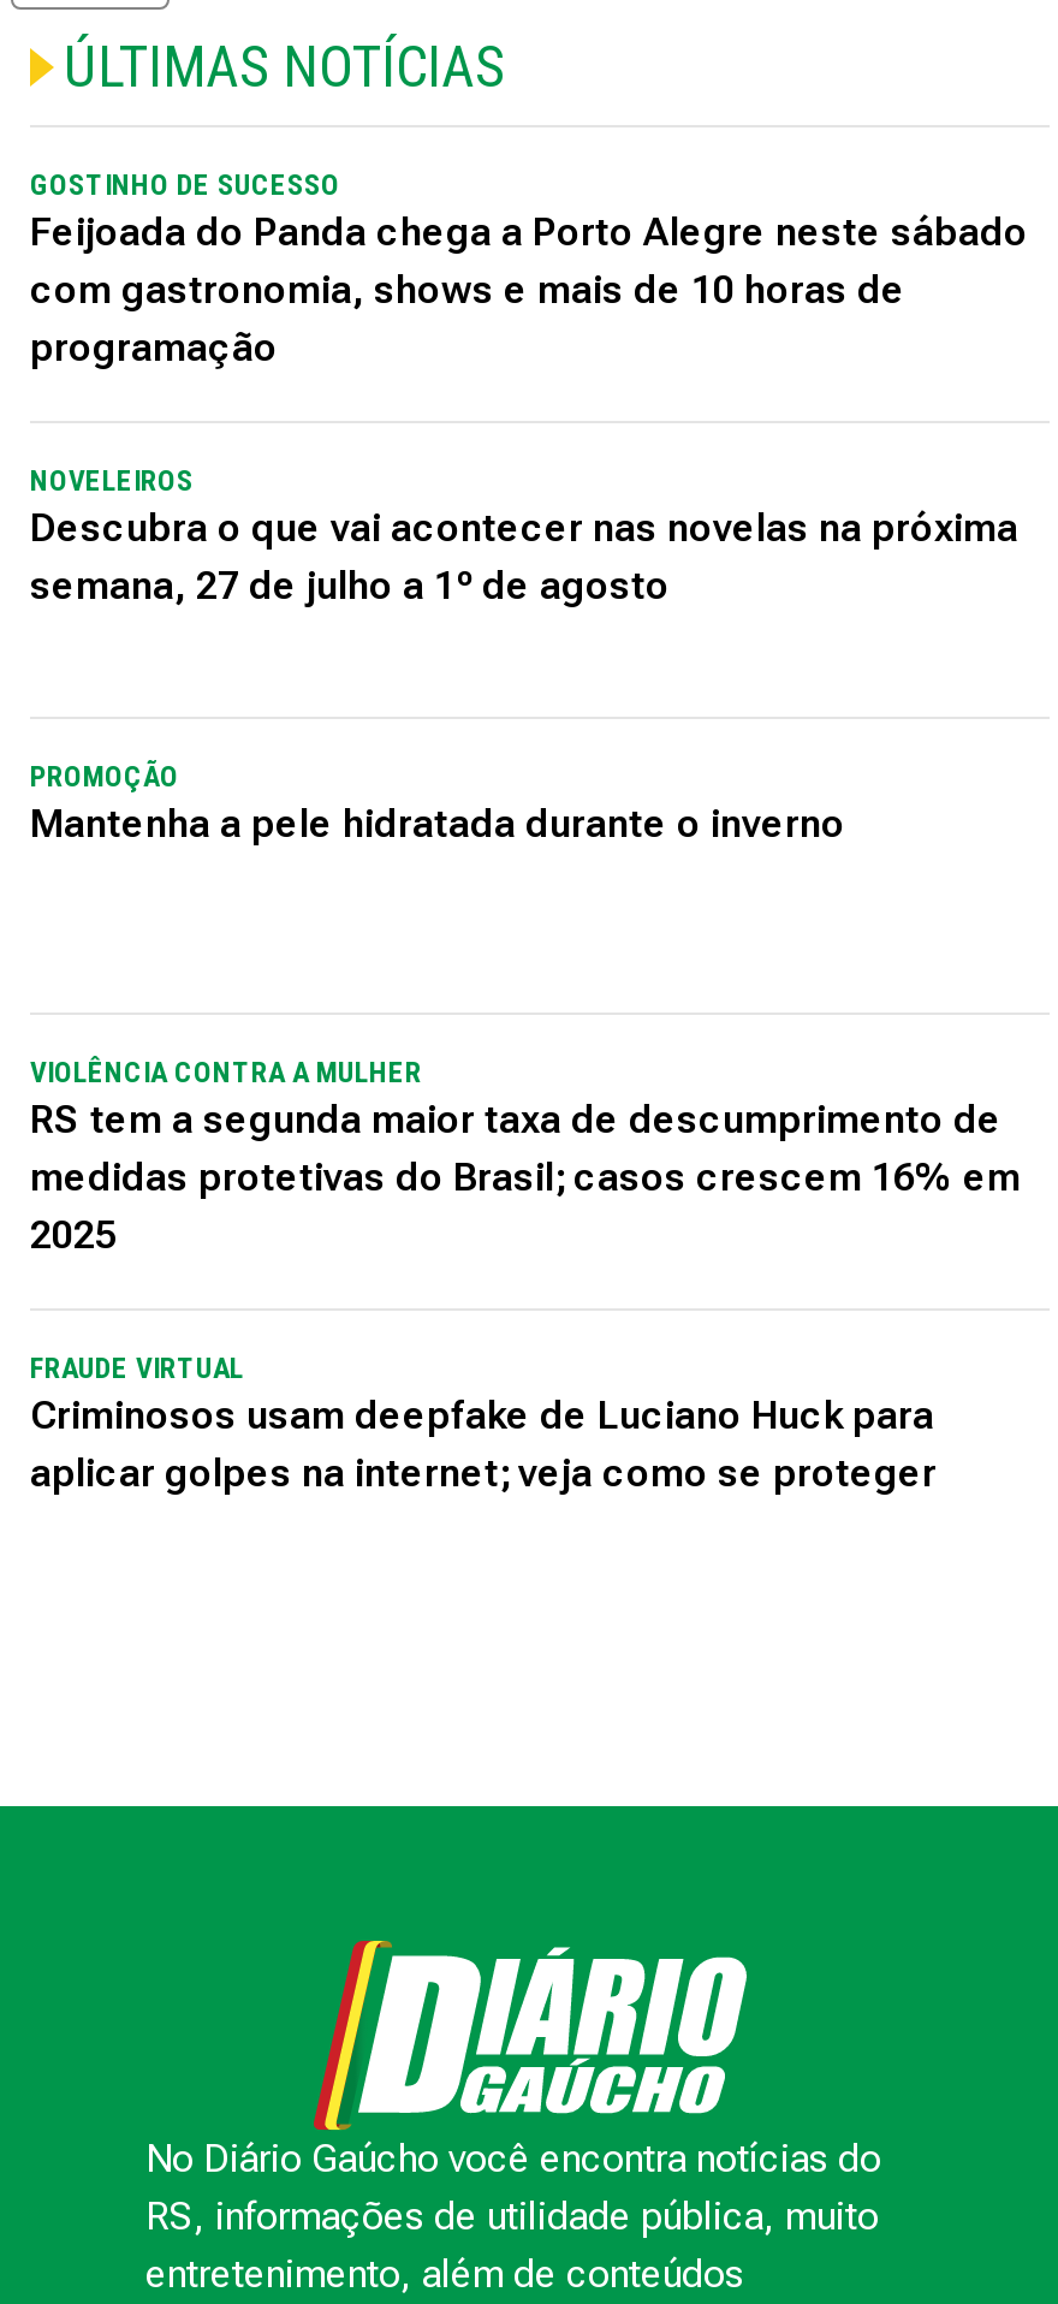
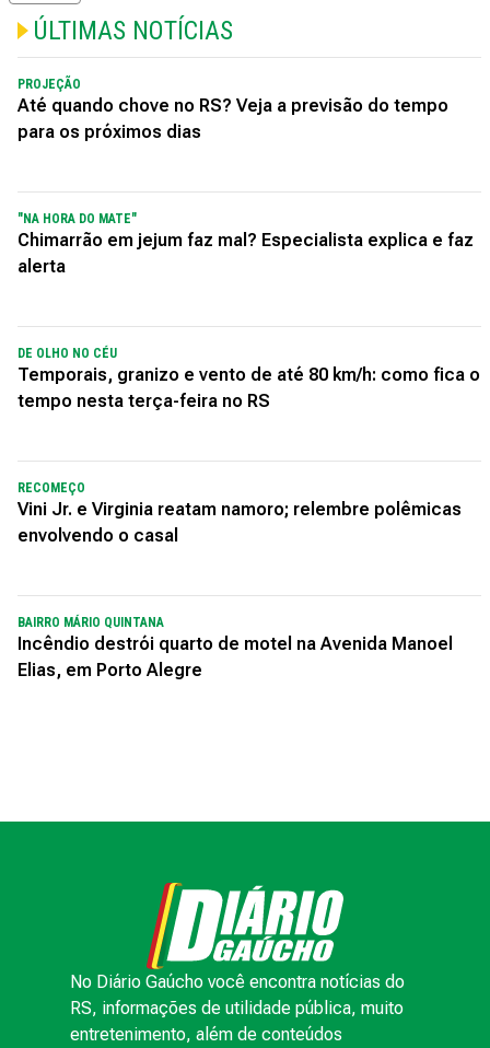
[30,167,1028,369] GOSTINHO DE SUCESSO | Feijoada do Panda chega a Porto Alegre neste sábado | com gastronomia, shows e mais de 10 horas de | programação -> [17,76,448,142] PROJEÇÃO | Até quando chove no RS? Veja a previsão do tempo | para os próximos dias
[30,463,1018,607] NOVELEIROS | Descubra o que vai acontecer nas novelas na próxima | semana, 27 de julho a 1º de agosto -> [17,211,474,276] "NA HORA DO MATE" | Chimarrão em jejum faz mal? Especialista explica e faz | alerta
[30,759,855,845] PROMOÇÃO | Mantenha a pele hidratada durante o inverno -> [17,345,480,411] DE OLHO NO CÉU | Temporais, granizo e vento de até 80 km/h: como fica o | tempo nesta terça-feira no RS
[30,1055,1021,1257] VIOLÊNCIA CONTRA A MULHER | RS tem a segunda maior taxa de descumprimento de | medidas protetivas do Brasil; casos crescem 16% em | 2025 -> [17,480,462,545] RECOMEÇO | Vini Jr. e Virginia reatam namoro; relembre polêmicas | envolvendo o casal
[30,1350,937,1495] FRAUDE VIRTUAL | Criminosos usam deepfake de Luciano Huck para | aplicar golpes na internet; veja como se proteger -> [17,614,453,680] BAIRRO MÁRIO QUINTANA | Incêndio destrói quarto de motel na Avenida Manoel | Elias, em Porto Alegre

